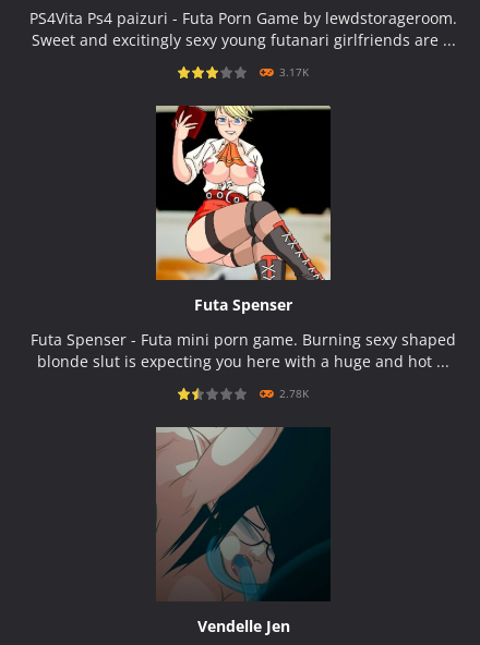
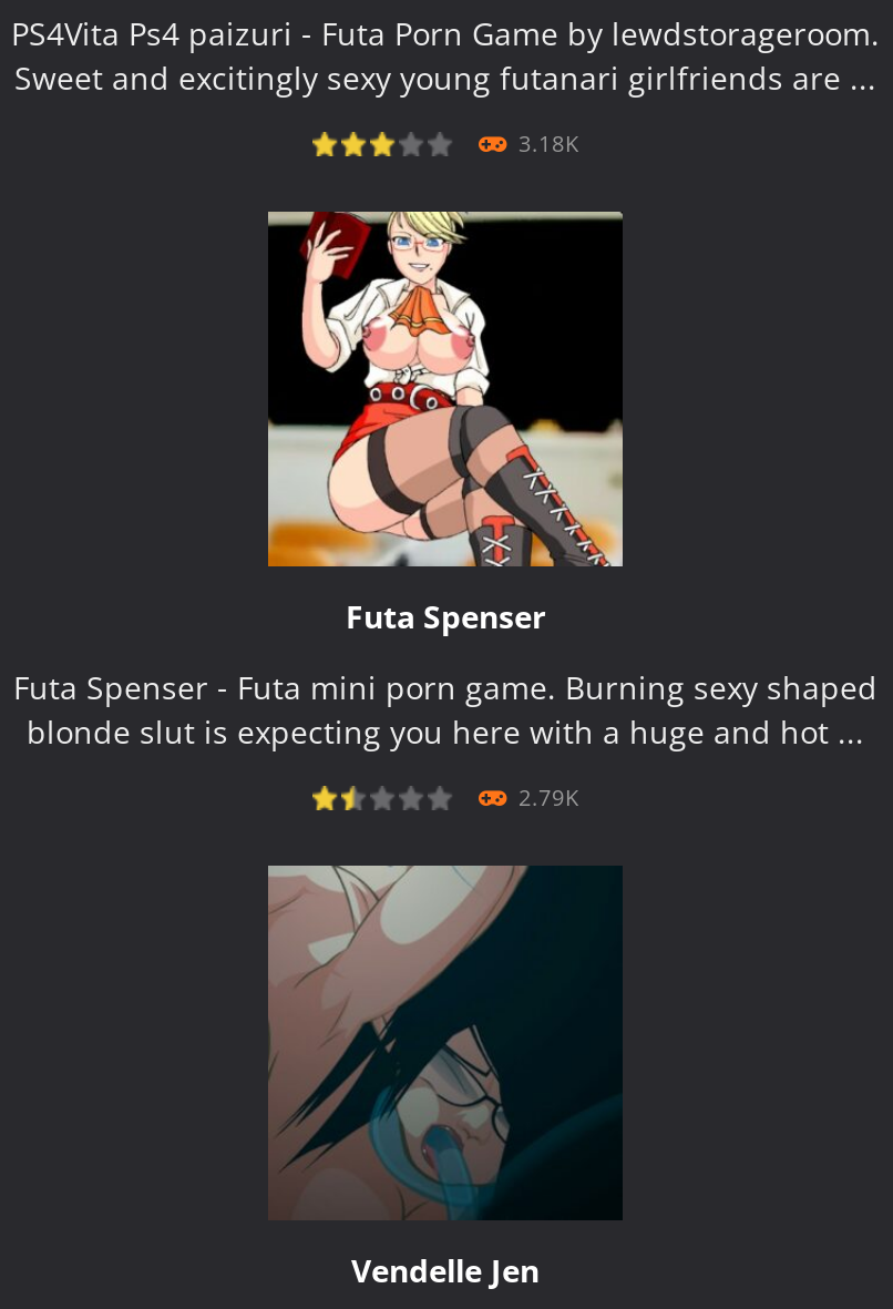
[279,64,309,80] 3.17K -> [519,127,578,158] 3.18K
[279,386,309,401] 2.78K -> [519,781,578,812] 2.79K

